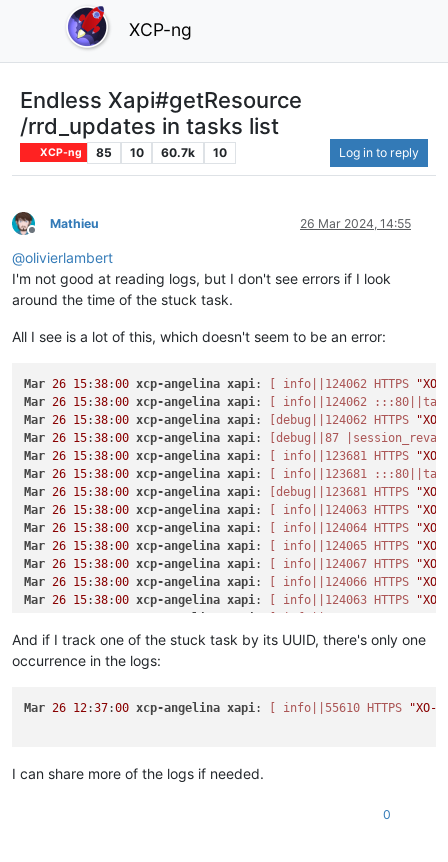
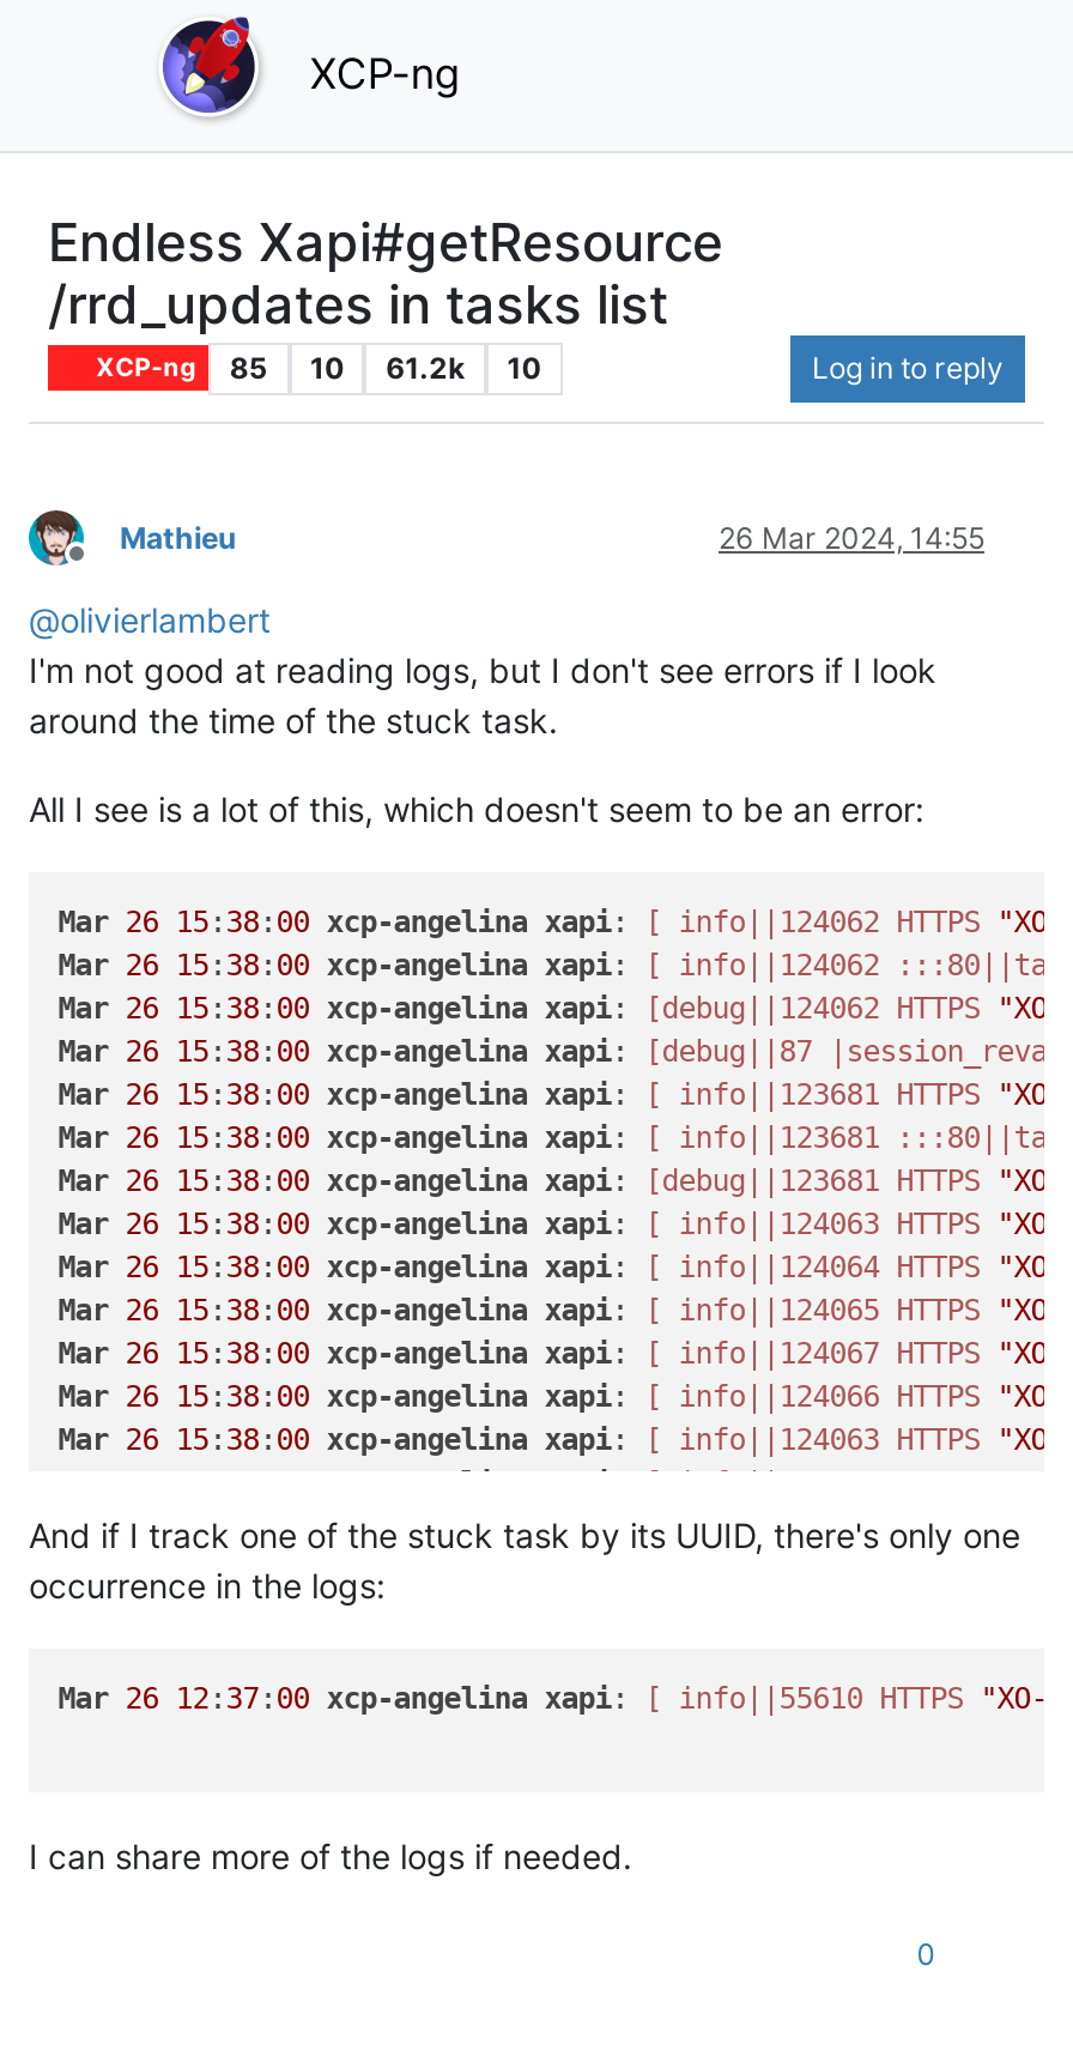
[38,145,227,160] XCP-ng 85 10 60.7k 10 -> [91,349,541,385] XCP-ng 85 10 61.2k 10

